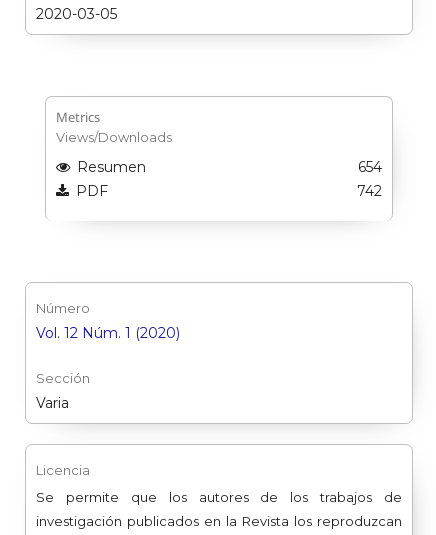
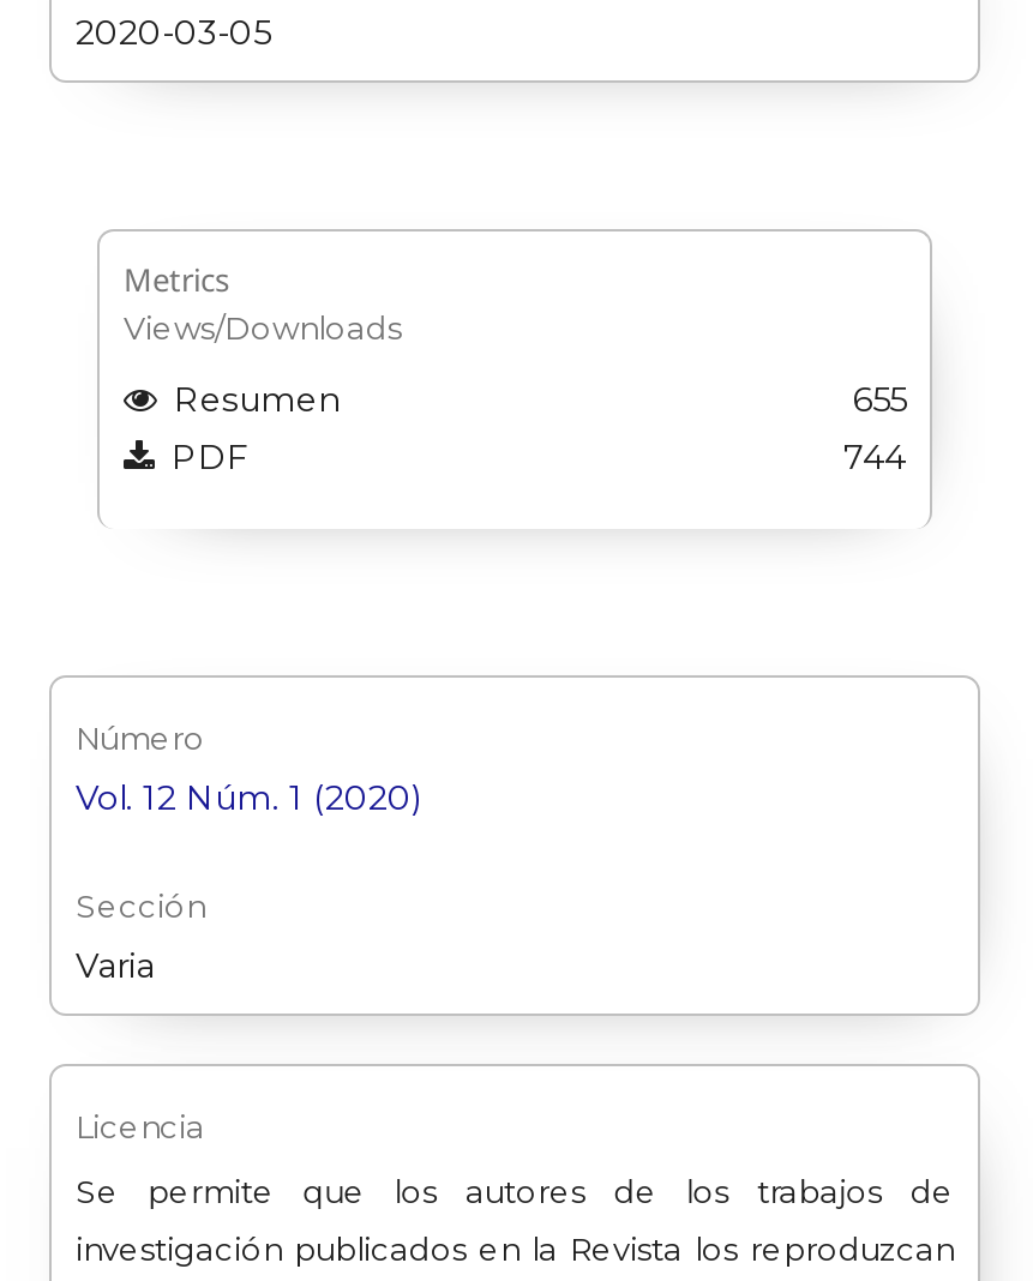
[358,158,382,176] 654 -> [853,379,906,422] 655
[357,182,382,200] 742 -> [843,436,906,480] 744

